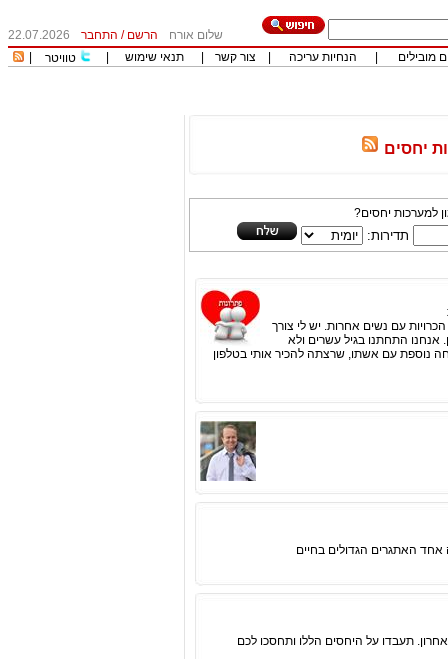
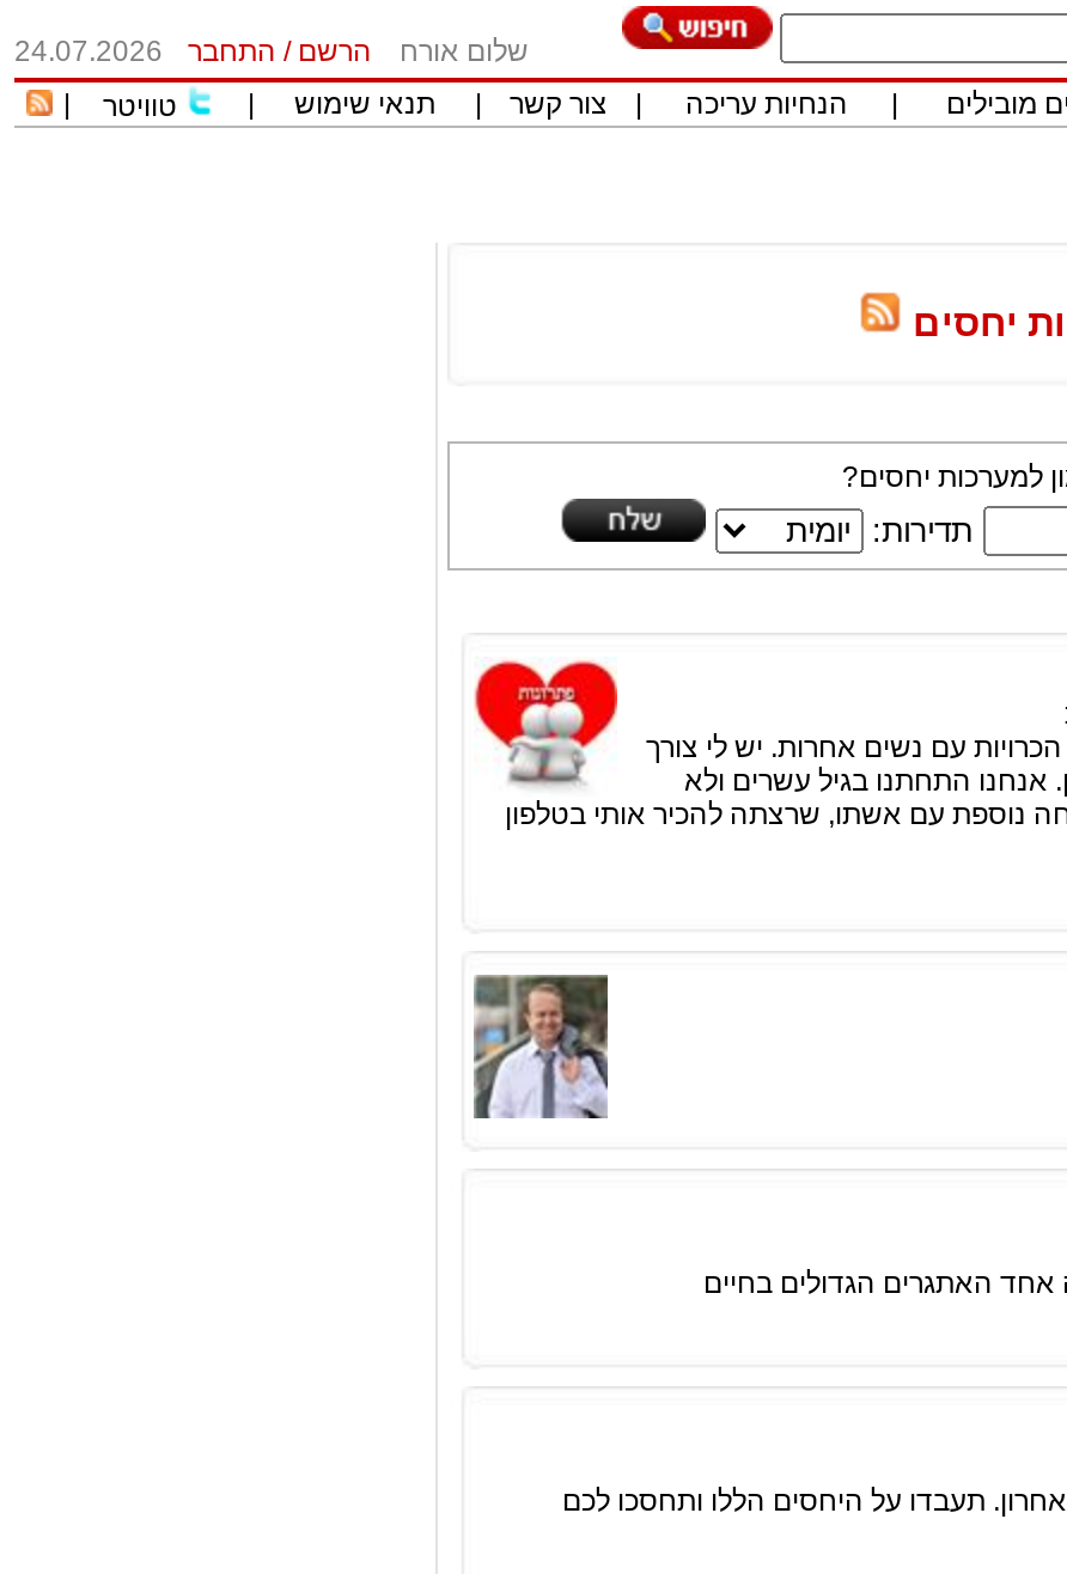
[8,28,223,42] שלום אורח הרשם / התחבר 22.07.2026 -> [14,35,529,68] שלום אורח הרשם / התחבר 24.07.2026

